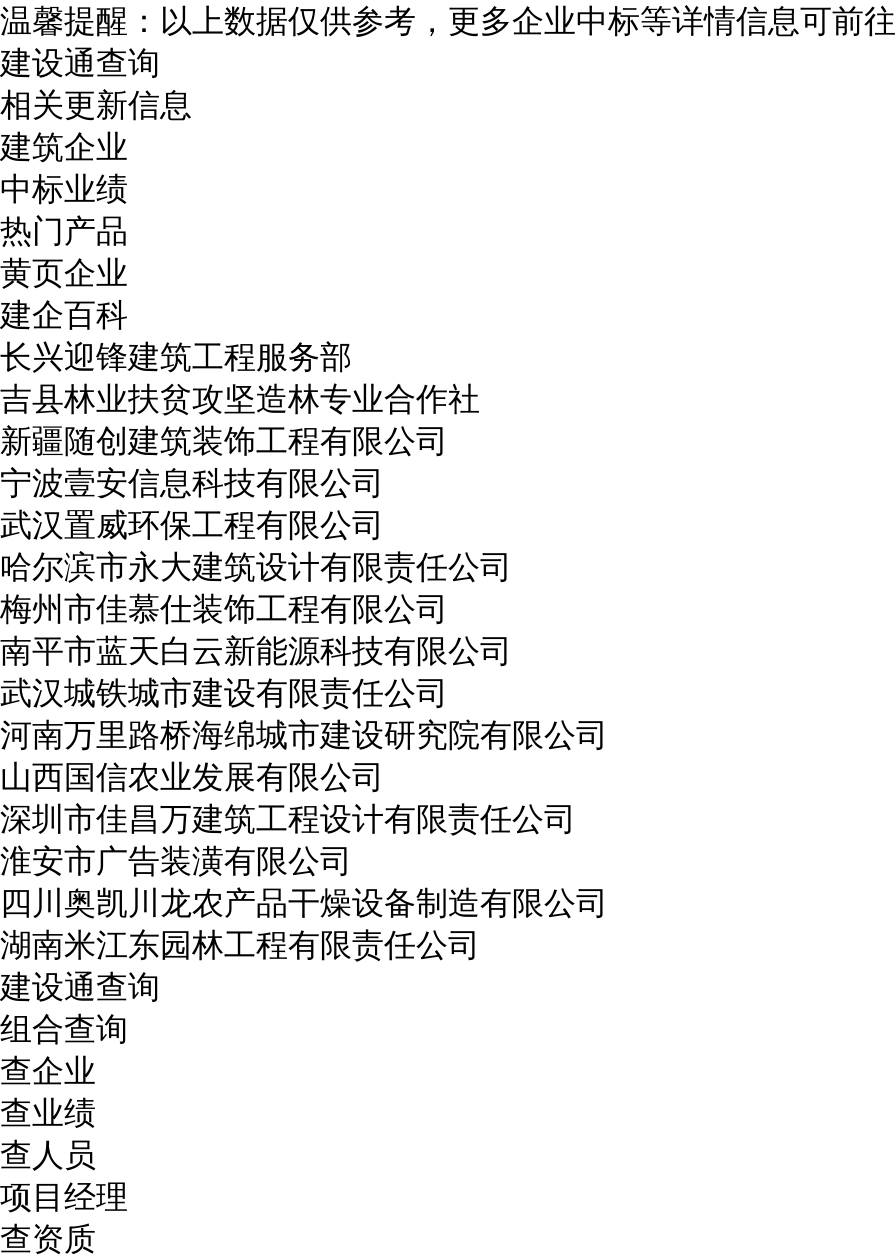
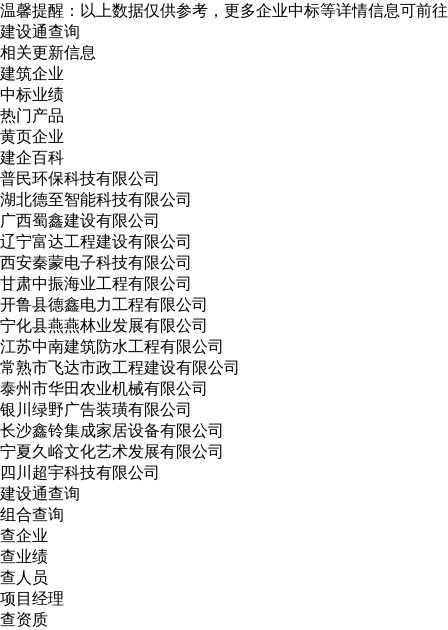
[0,340,608,962] 长兴迎锋建筑工程服务部 | 吉县林业扶贫攻坚造林专业合作社 | 新疆随创建筑装饰工程有限公司 | 宁波壹安信息科技有限公司 | 武汉置威环保工程有限公司 | 哈尔滨市永大建筑设计有限责任公司 | 梅州市佳慕仕装饰工程有限公司 | 南平市蓝天白云新能源科技有限公司 | 武汉城铁城市建设有限责任公司 | 河南万里路桥海绵城市建设研究院有限公司 | 山西国信农业发展有限公司 | 深圳市佳昌万建筑工程设计有限责任公司 | 淮安市广告装潢有限公司 | 四川奥凯川龙农产品干燥设备制造有限公司 | 湖南米江东园林工程有限责任公司 -> [0,170,240,481] 普民环保科技有限公司 | 湖北德至智能科技有限公司 | 广西蜀鑫建设有限公司 | 辽宁富达工程建设有限公司 | 西安秦蒙电子科技有限公司 | 甘肃中振海业工程有限公司 | 开鲁县德鑫电力工程有限公司 | 宁化县燕燕林业发展有限公司 | 江苏中南建筑防水工程有限公司 | 常熟市飞达市政工程建设有限公司 | 泰州市华田农业机械有限公司 | 银川绿野广告装璜有限公司 | 长沙鑫铃集成家居设备有限公司 | 宁夏久峪文化艺术发展有限公司 | 四川超宇科技有限公司

